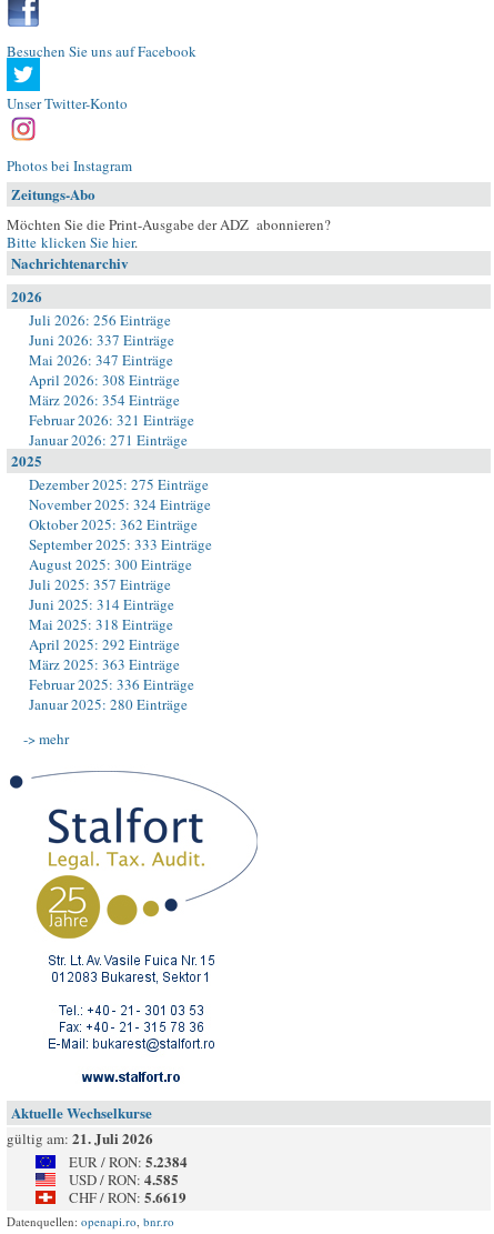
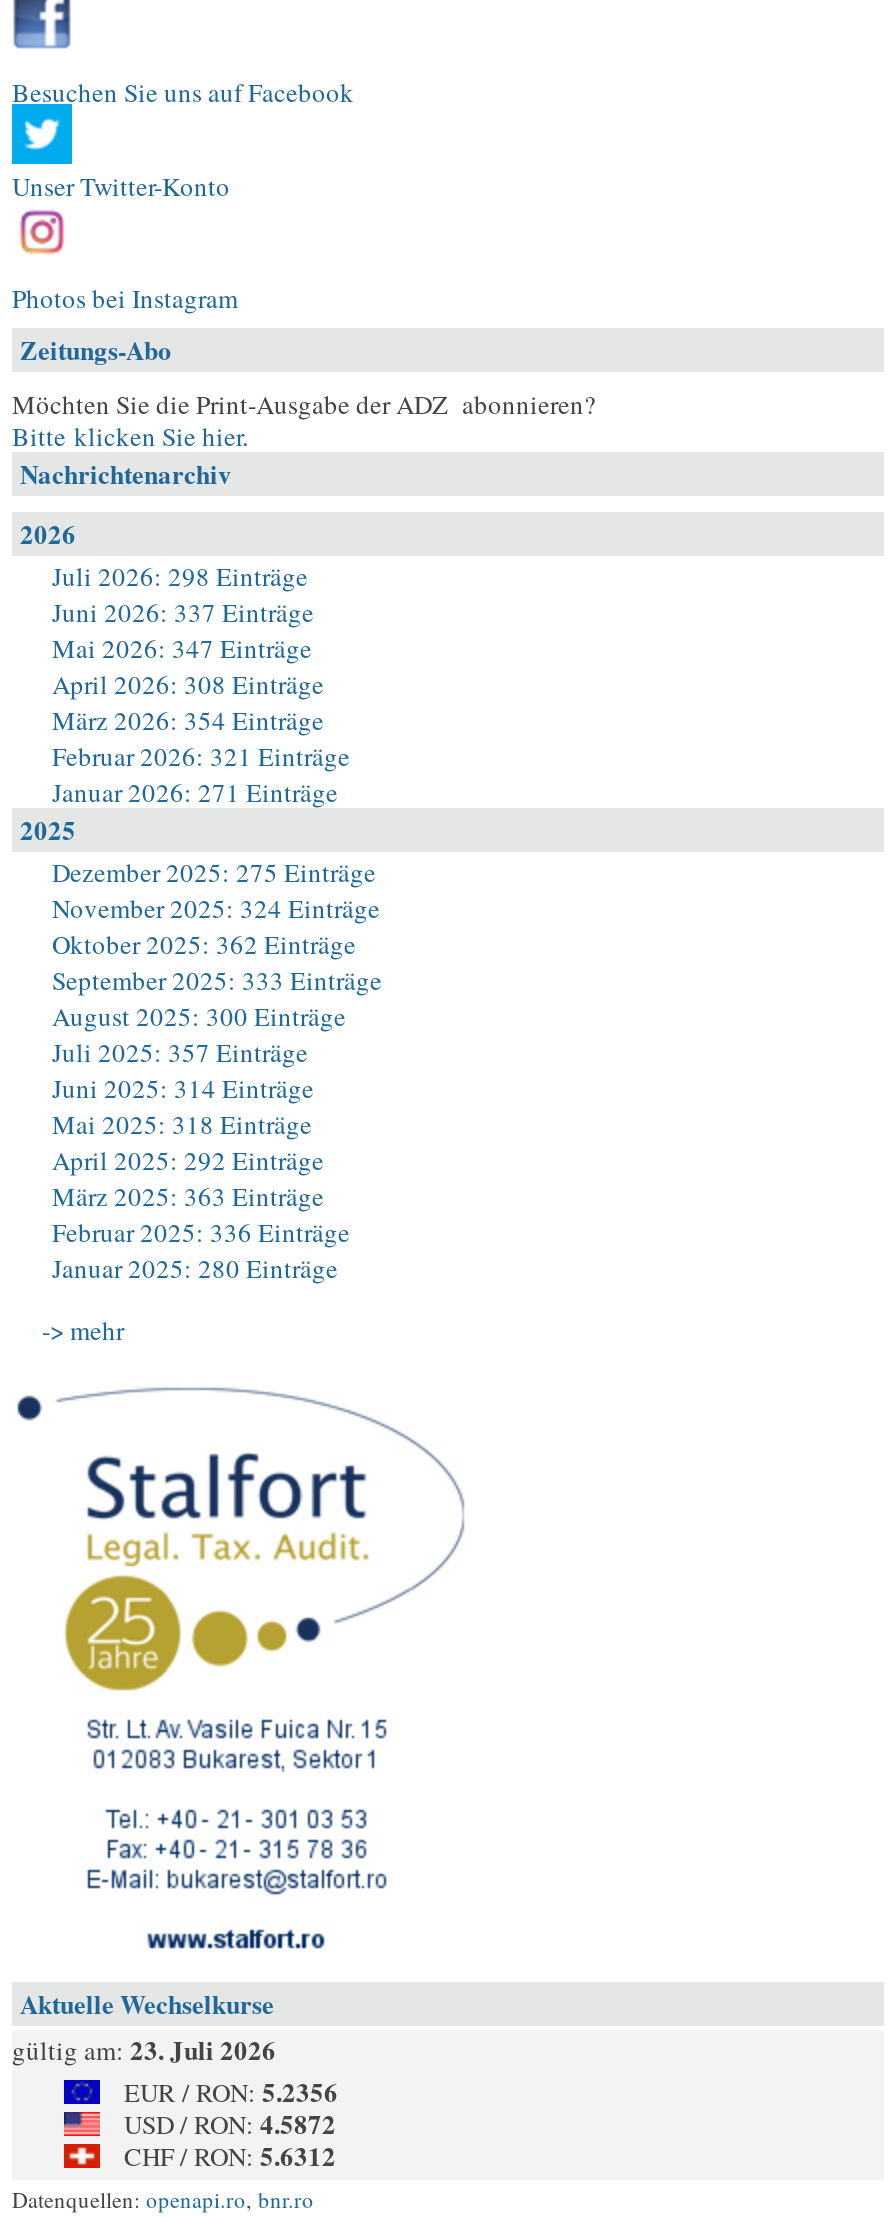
[29,310,171,330] Juli 2026: 256 Einträge -> [52,558,308,594] Juli 2026: 298 Einträge
[7,1127,153,1148] gültig am: 21. Juli 2026 -> [12,2030,276,2068] gültig am: 23. Juli 2026
[69,1151,188,1172] EUR / RON: 5.2384 -> [124,2072,338,2110] EUR / RON: 5.2356
[69,1168,179,1190] USD / RON: 4.585 -> [124,2104,336,2142] USD / RON: 4.5872
[69,1186,186,1207] CHF / RON: 5.6619 -> [124,2136,336,2174] CHF / RON: 5.6312

